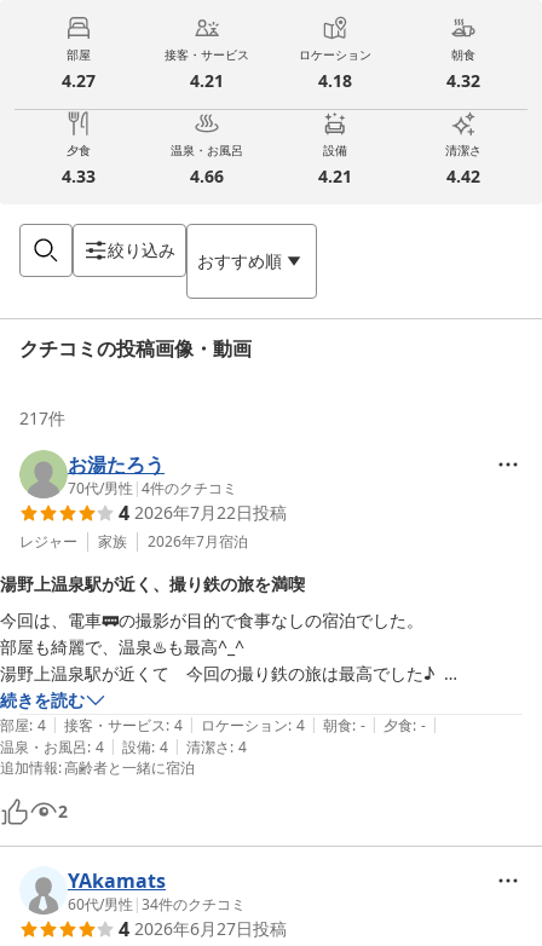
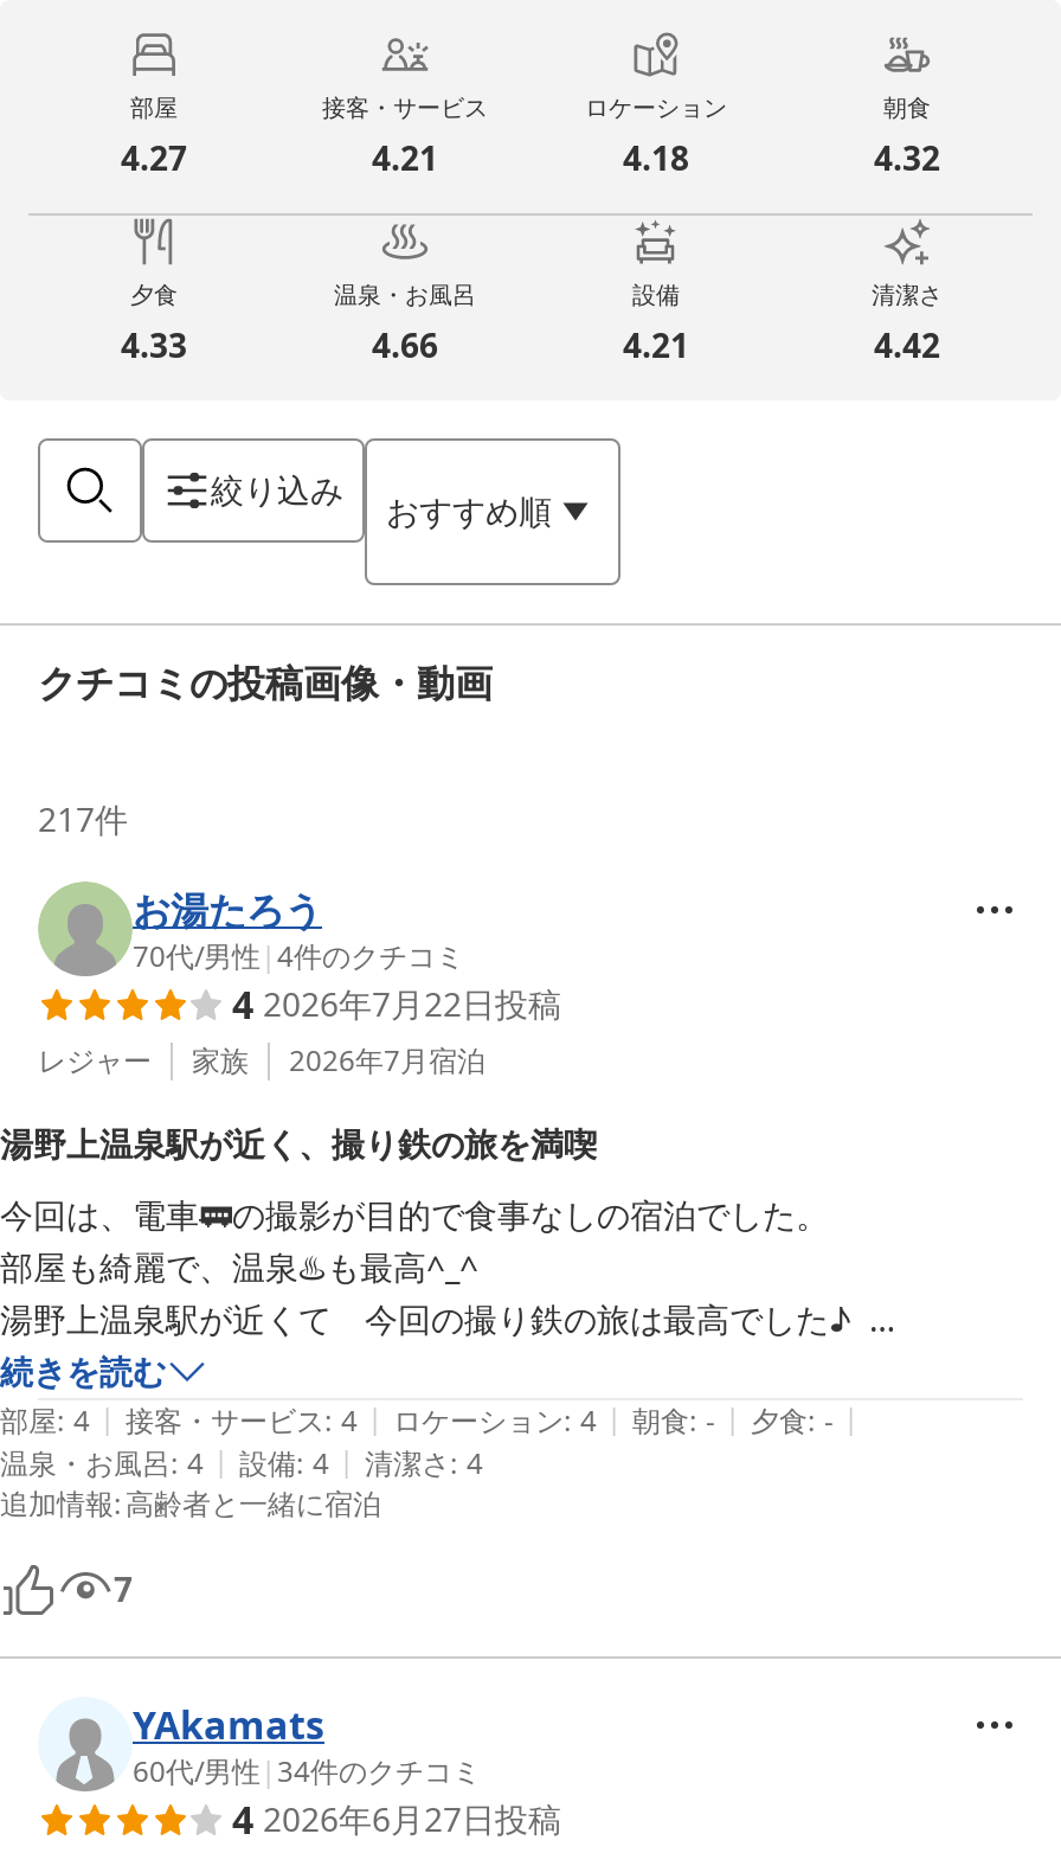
[58,800,68,823] 2 -> [114,1566,133,1611] 7

